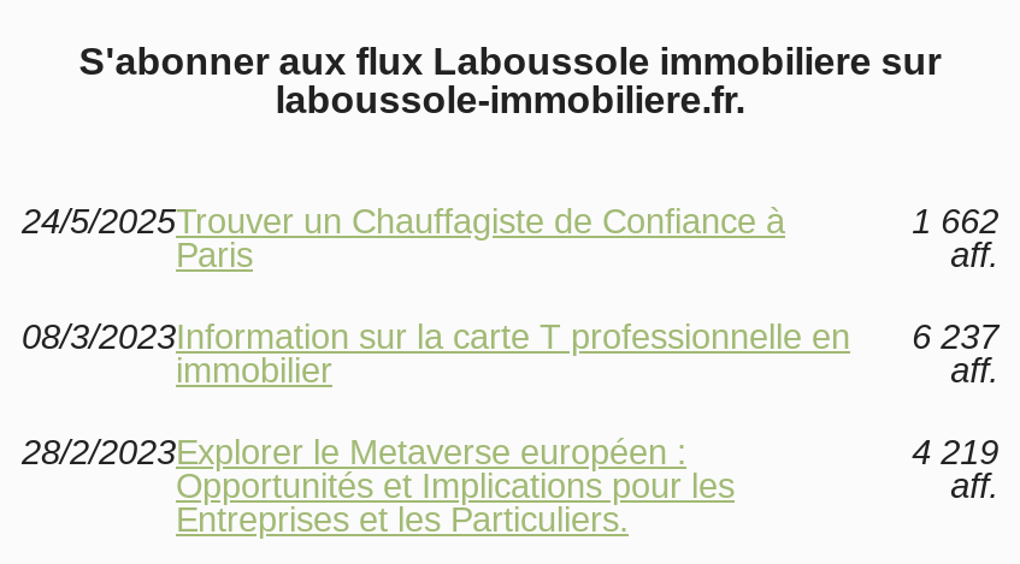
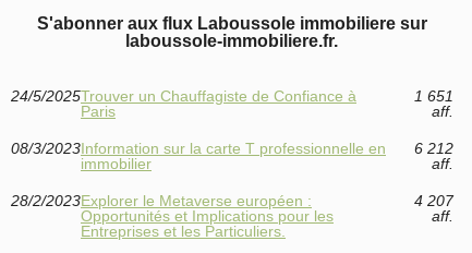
[912,202,999,241] 1 662 -> [414,87,453,105] 1 651
[22,317,999,356] 08/3/2023Information sur la carte T professionnelle en 6 237 -> [11,140,453,157] 08/3/2023Information sur la carte T professionnelle en 6 212
[912,433,999,471] 4 219 -> [414,192,453,209] 4 207

